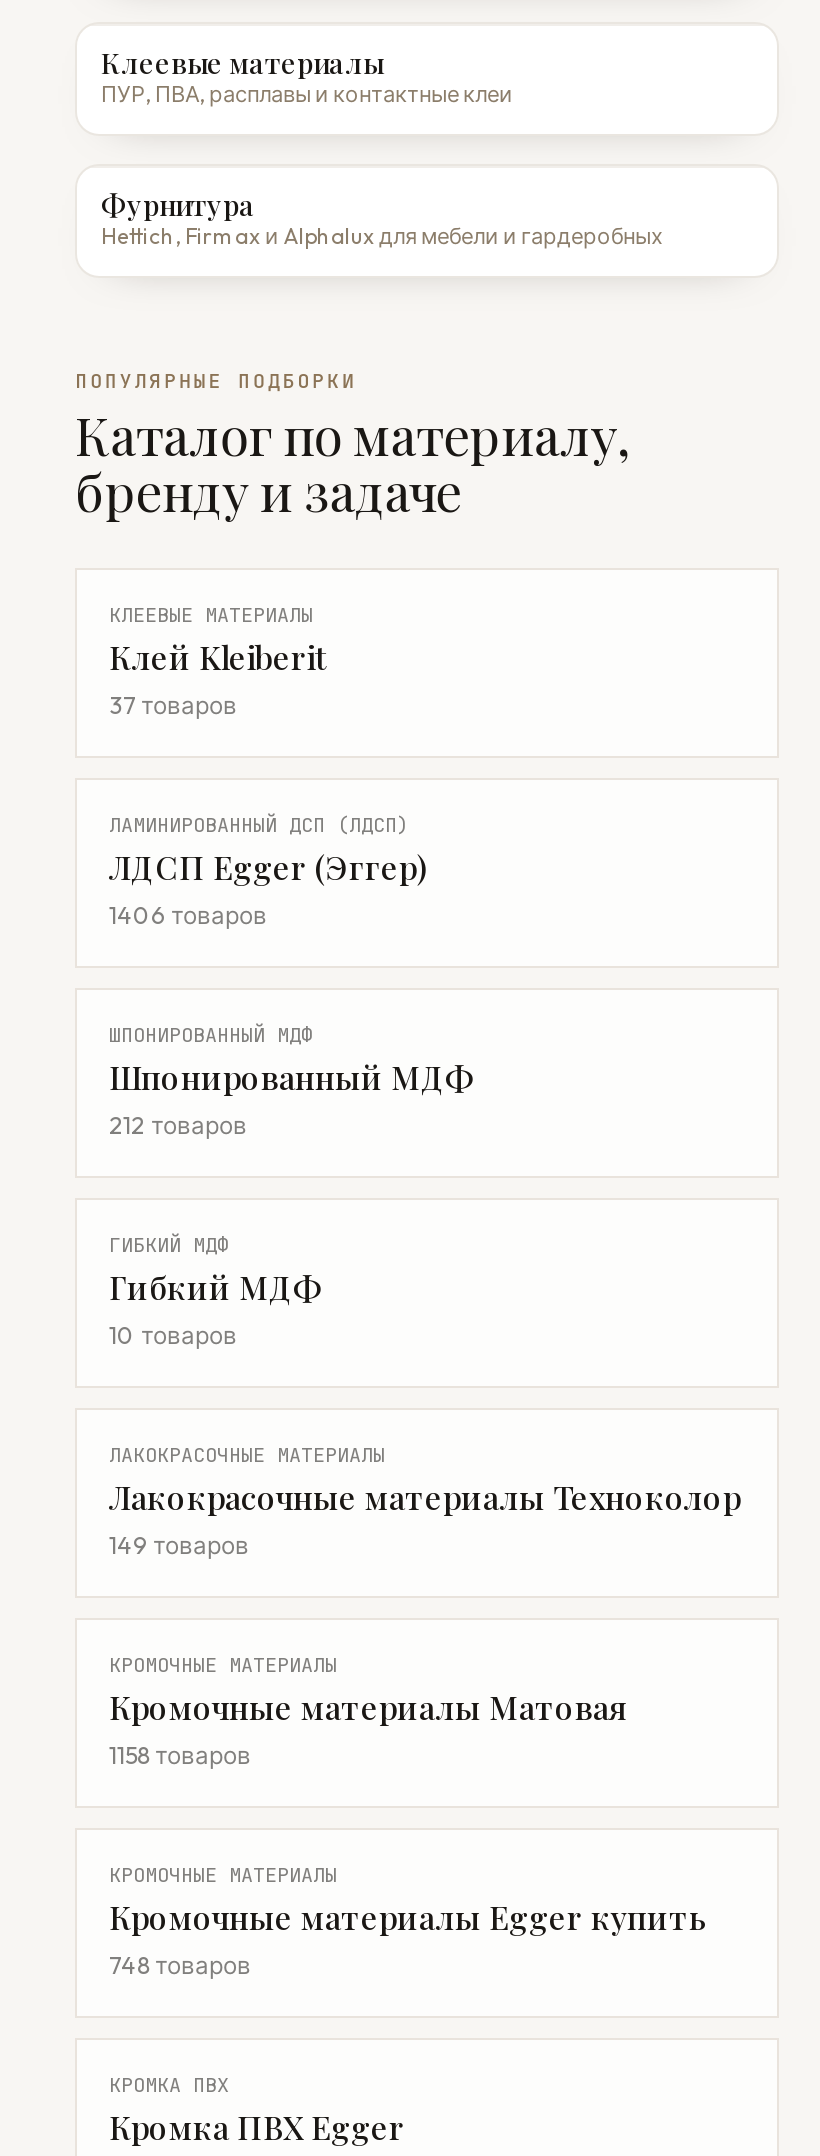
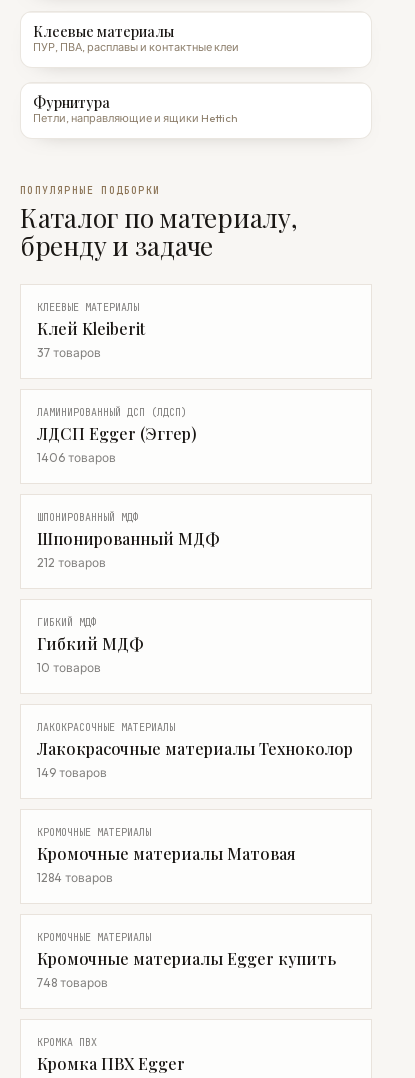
[101,222,663,250] Hettich, Firmax и Alphalux для мебели и гардеробных -> [33,111,238,125] Петли, направляющие и ящики Hettich
[109,1740,251,1770] 1158 товаров -> [37,870,113,885] 1284 товаров

